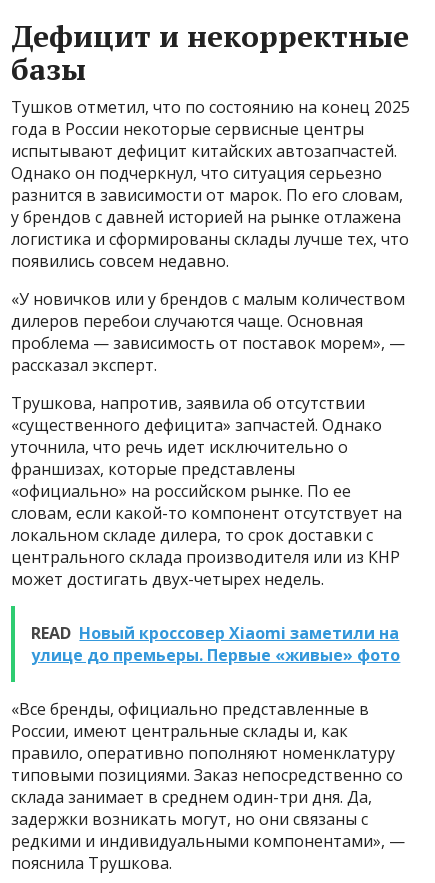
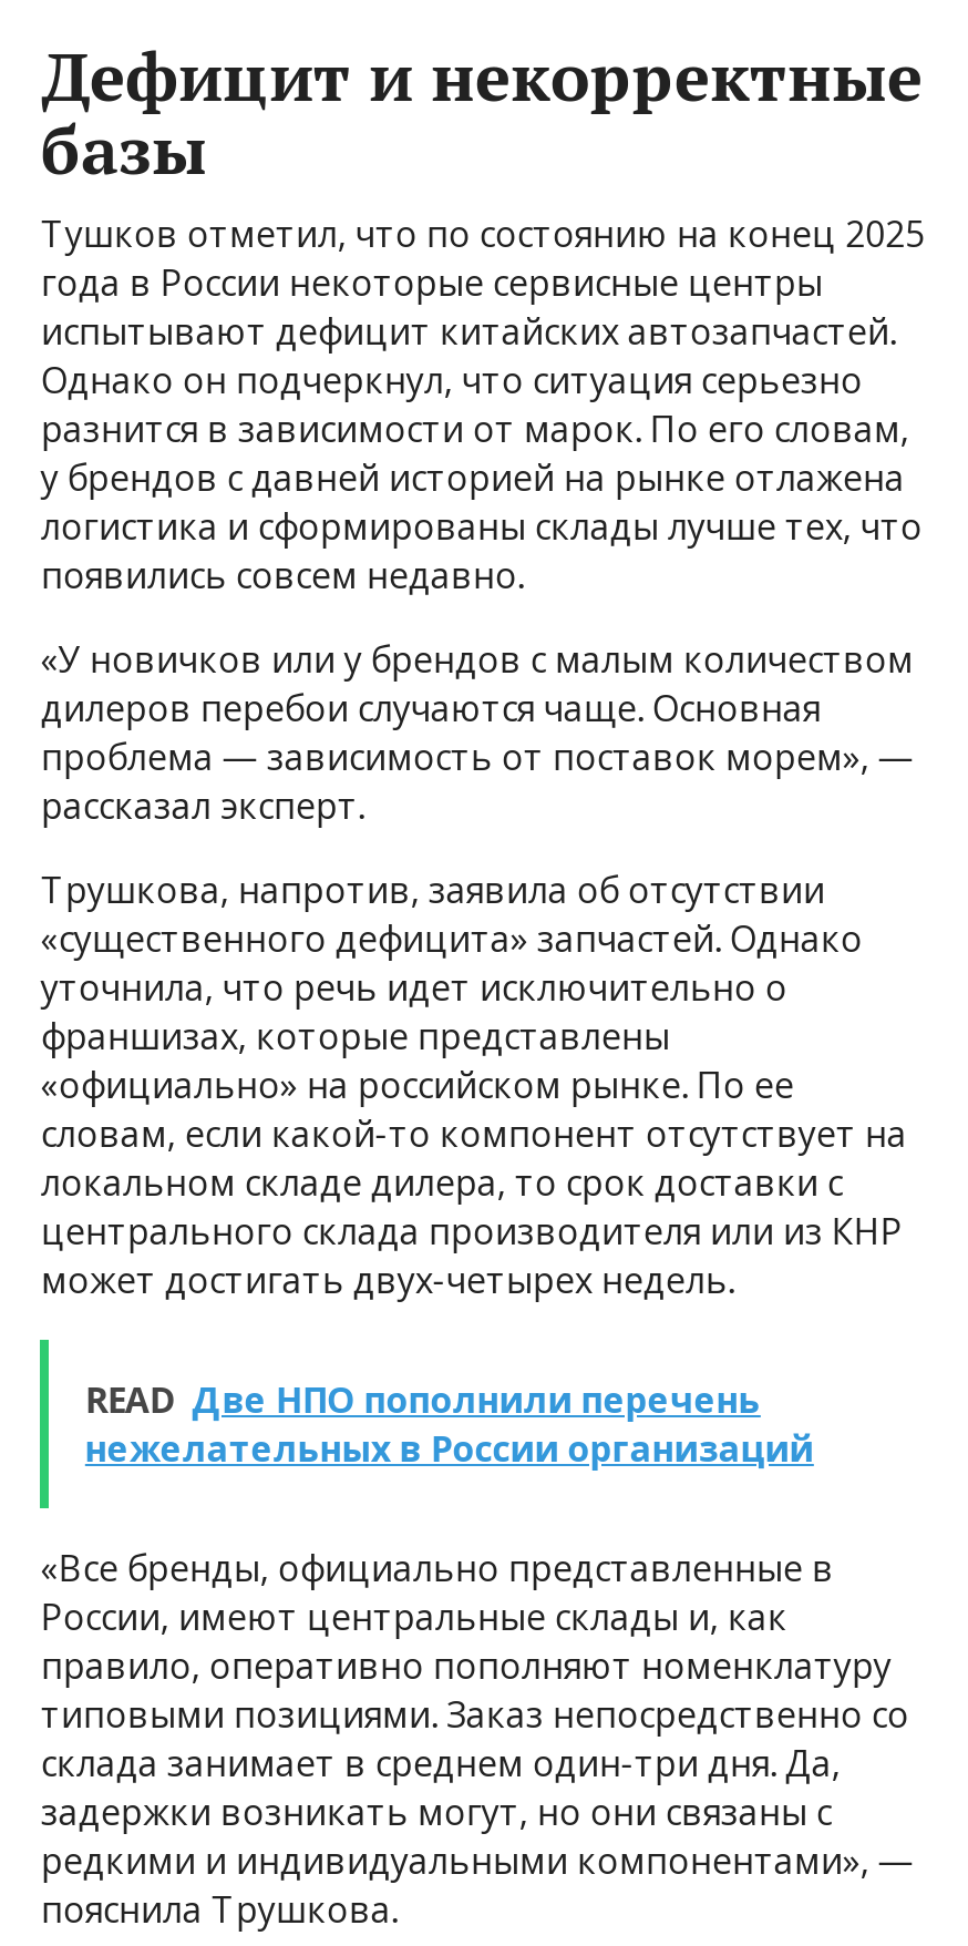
[31,622,400,666] READ Новый кроссовер Xiaomi заметили на | улице до премьеры. Первые «живые» фото -> [85,1376,814,1474] READ Две НПО пополнили перечень | нежелательных в России организаций

